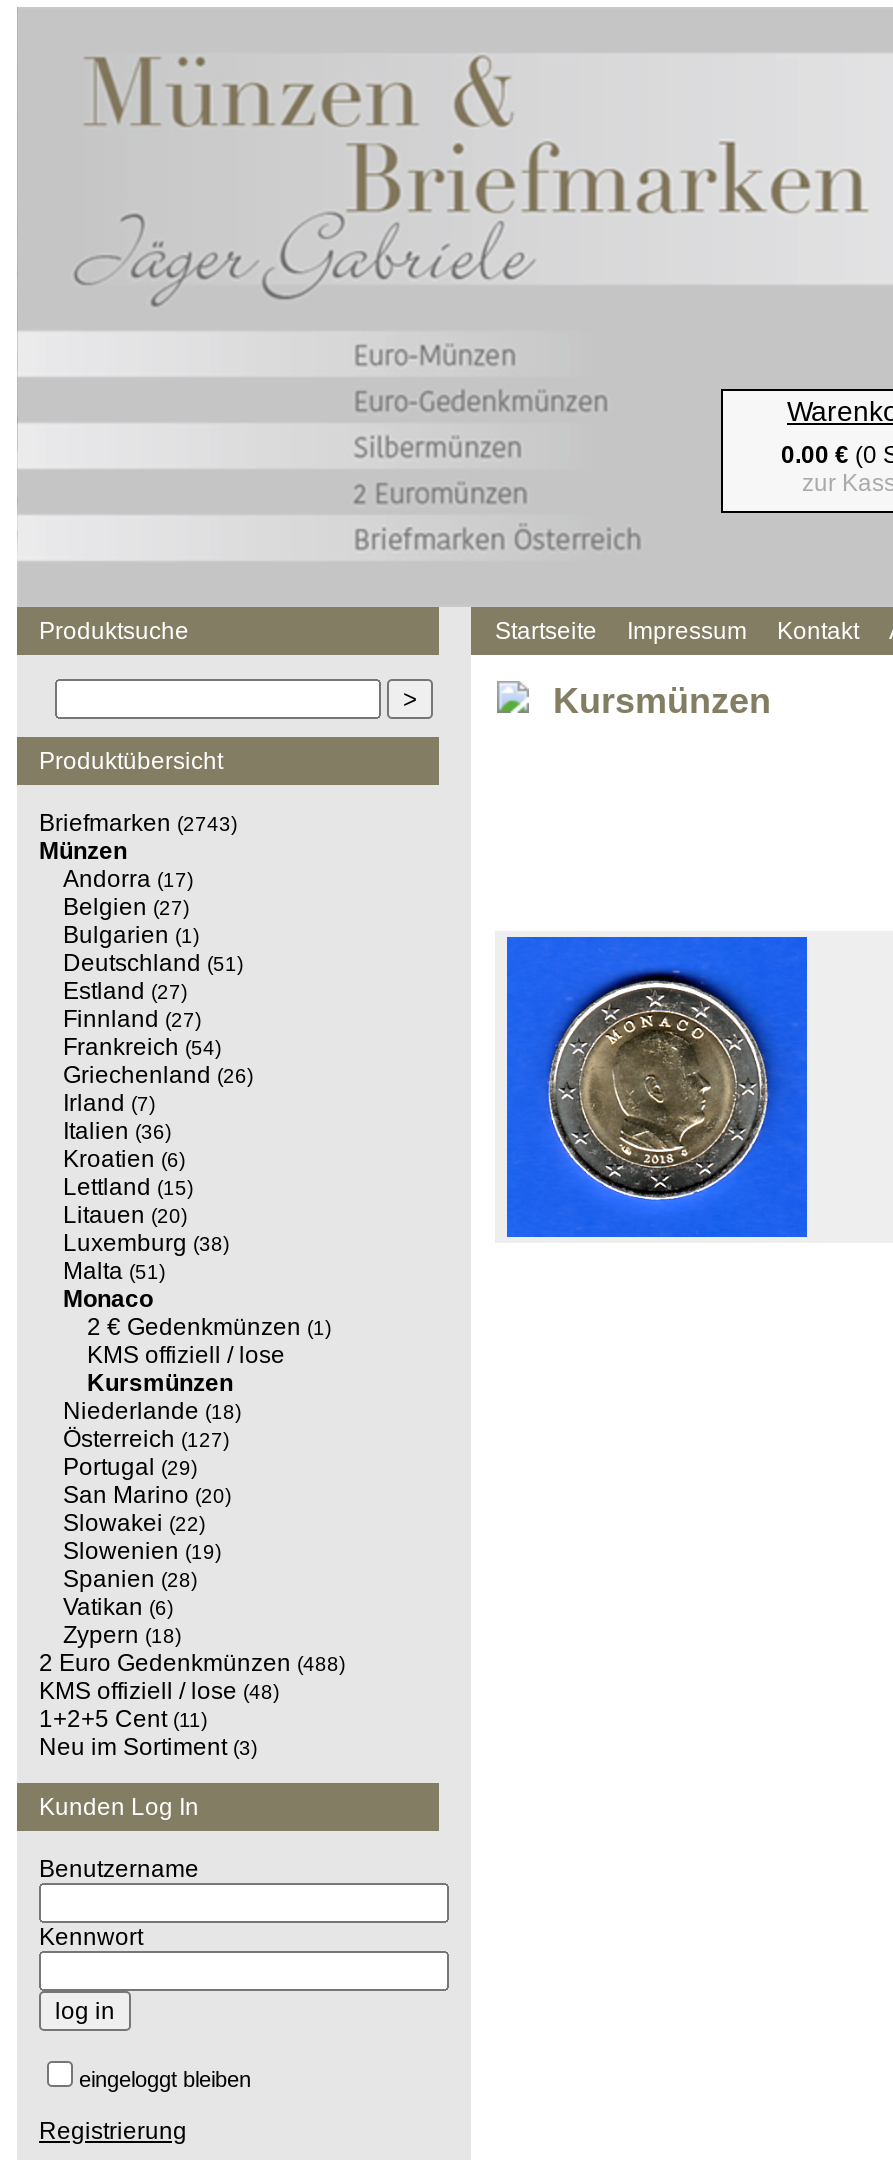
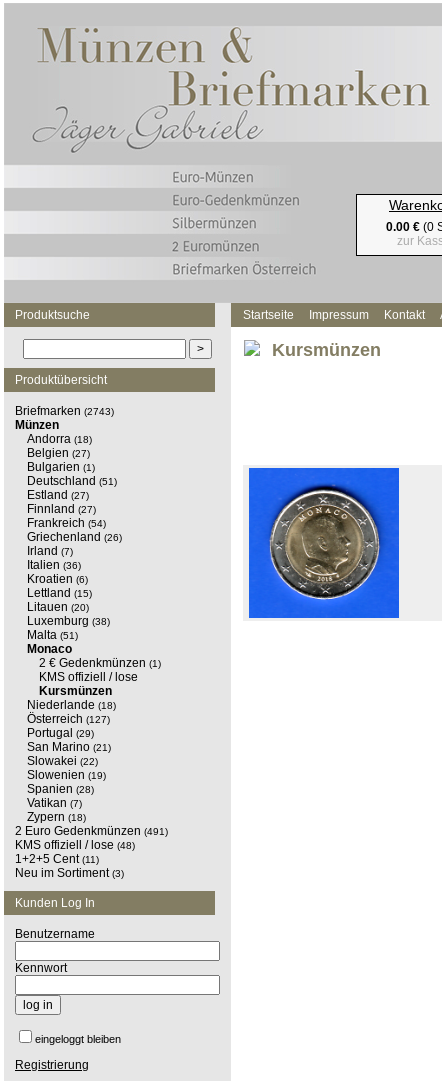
[63,865,193,893] Andorra (17) -> [27,432,92,446] Andorra (18)
[63,1481,231,1509] San Marino (20) -> [27,740,111,754] San Marino (21)
[63,1593,173,1621] Vatikan (6) -> [27,796,82,810] Vatikan (7)
[39,1649,345,1677] 2 Euro Gedenkmünzen (488) -> [15,824,168,838] 2 Euro Gedenkmünzen (491)

